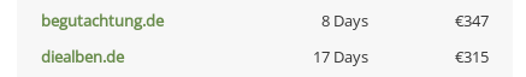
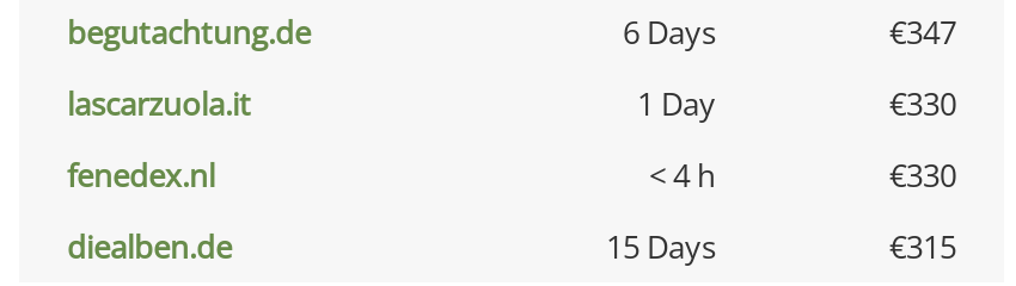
[321,10,368,32] 8 Days -> [623,11,716,54] 6 Days
none -> [67,83,956,197] lascarzuola.it | 1 Day | €330 | fenedex.nl | < 4 h | €330
[312,46,368,68] 17 Days -> [606,226,716,269] 15 Days

